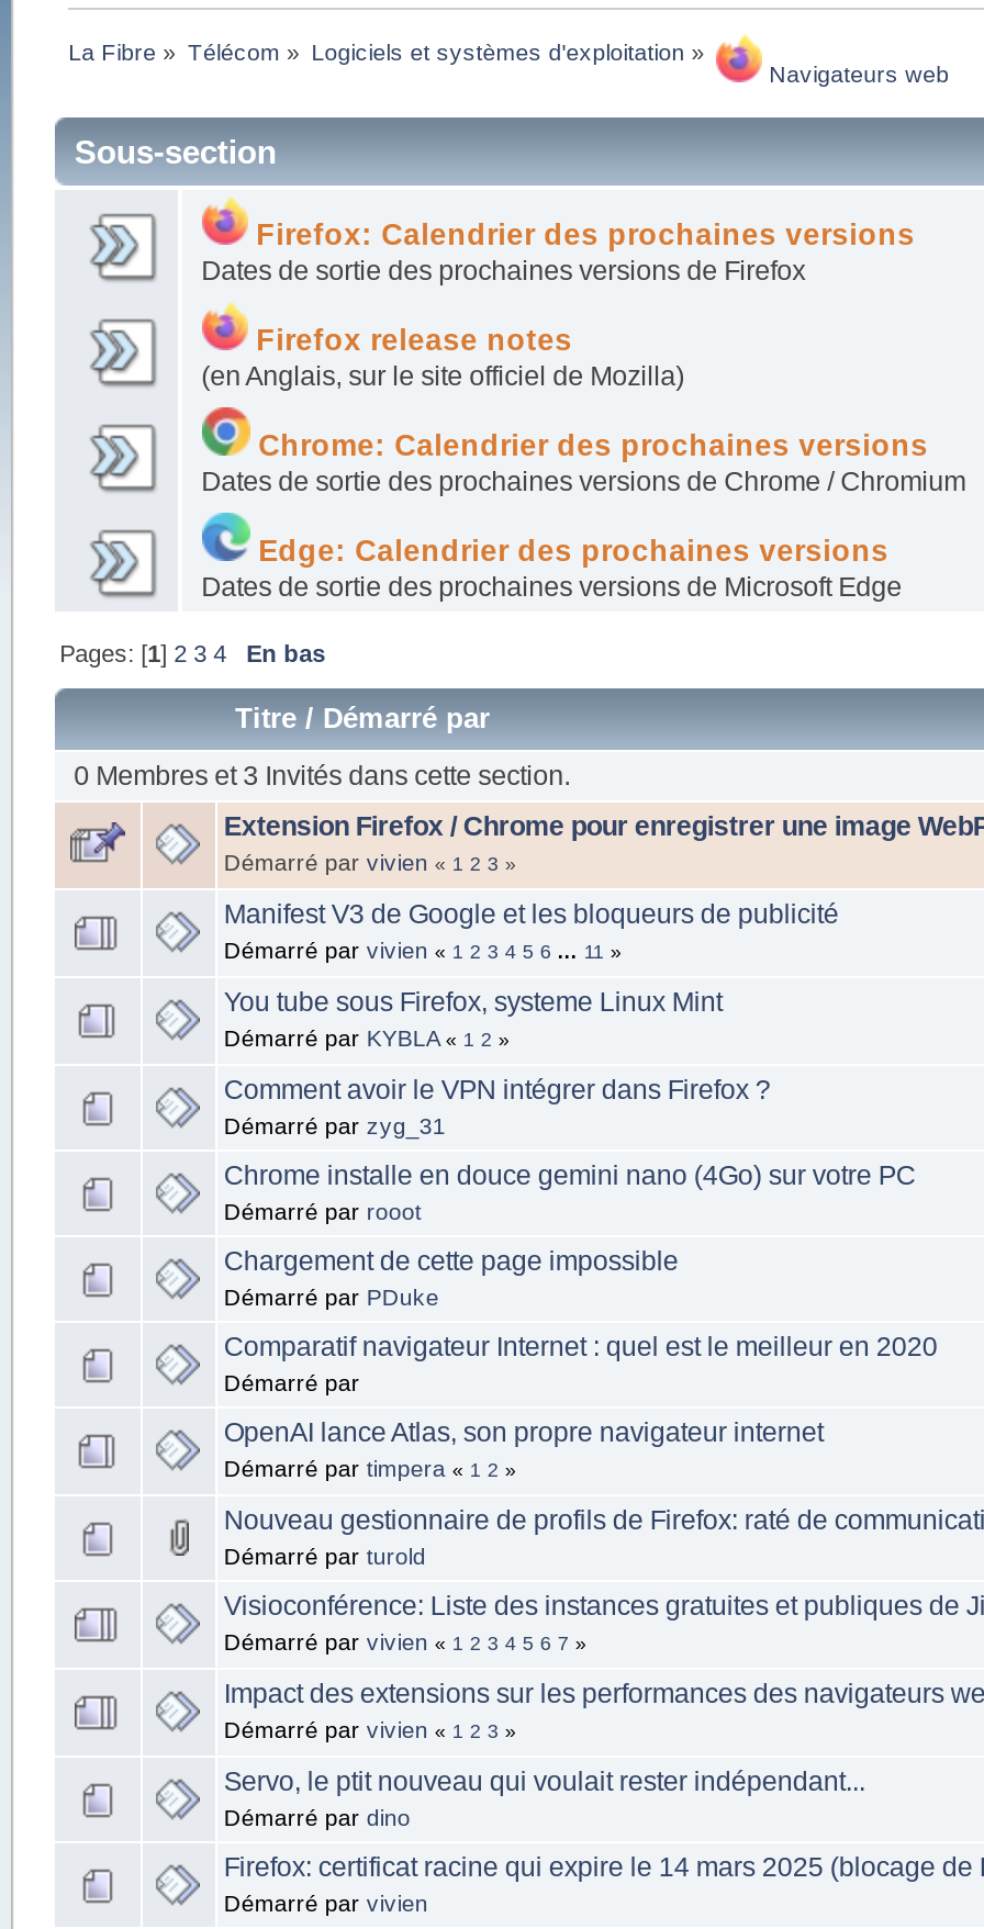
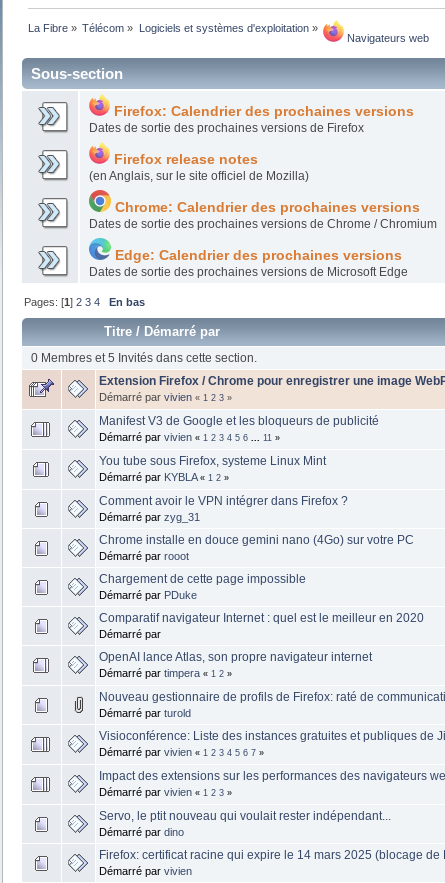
[74,761,570,792] 0 Membres et 3 Invités dans cette section. -> [31,351,257,365] 0 Membres et 5 Invités dans cette section.

